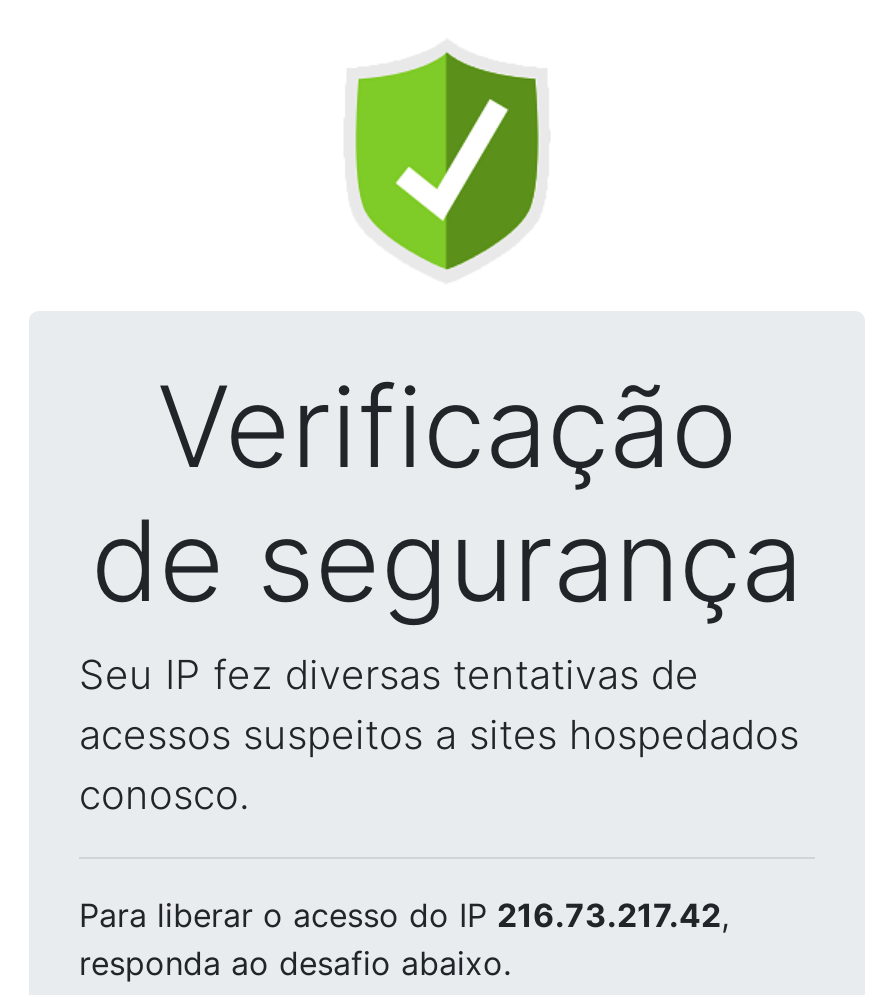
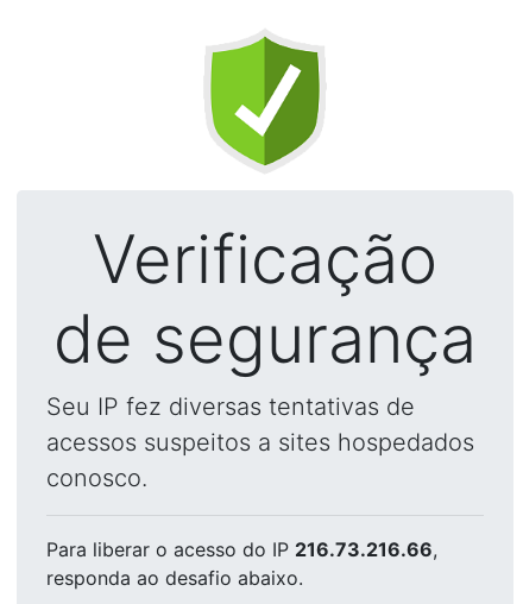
[79,895,729,935] Para liberar o acesso do IP 216.73.217.42, -> [46,537,437,561] Para liberar o acesso do IP 216.73.216.66,

